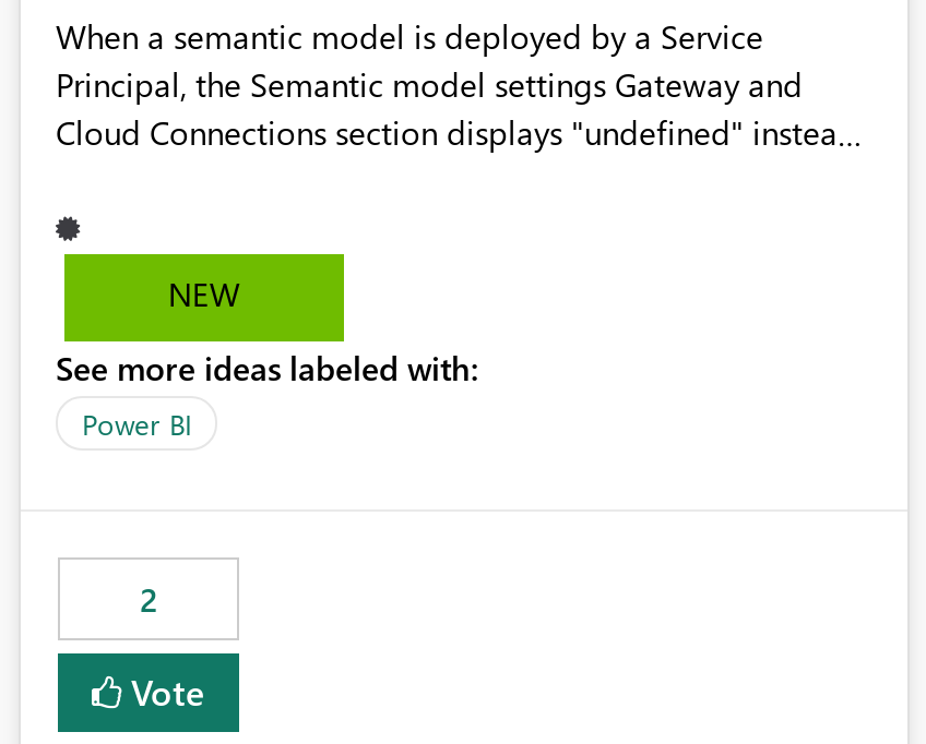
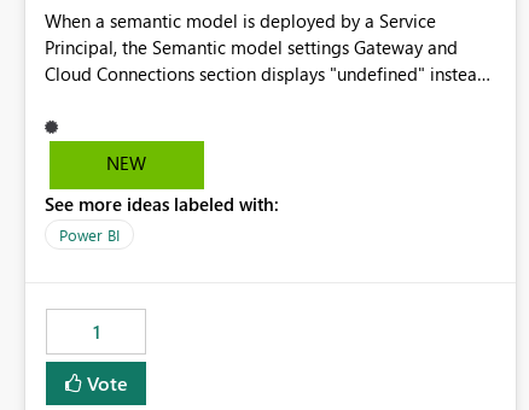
[140,578,157,622] 2 -> [92,320,100,344] 1

